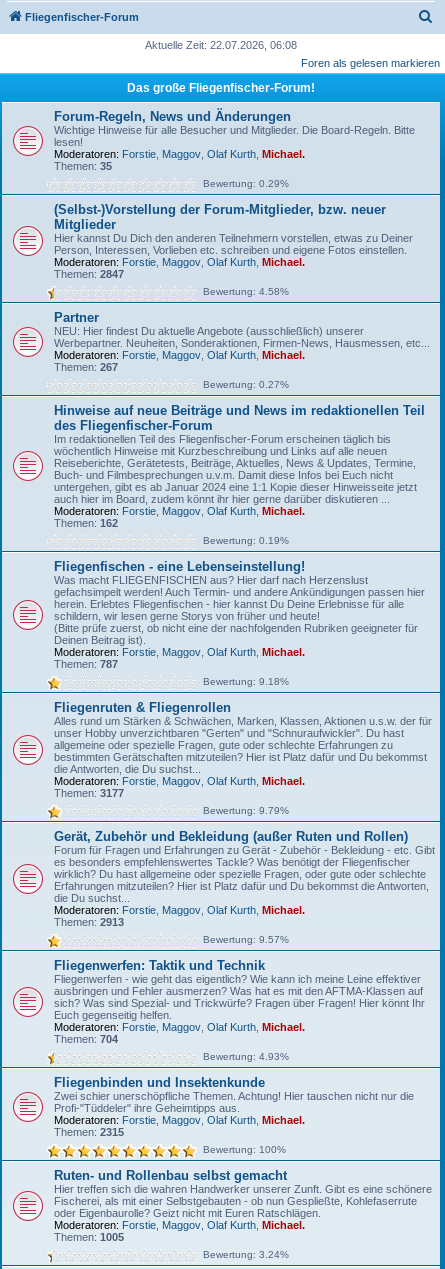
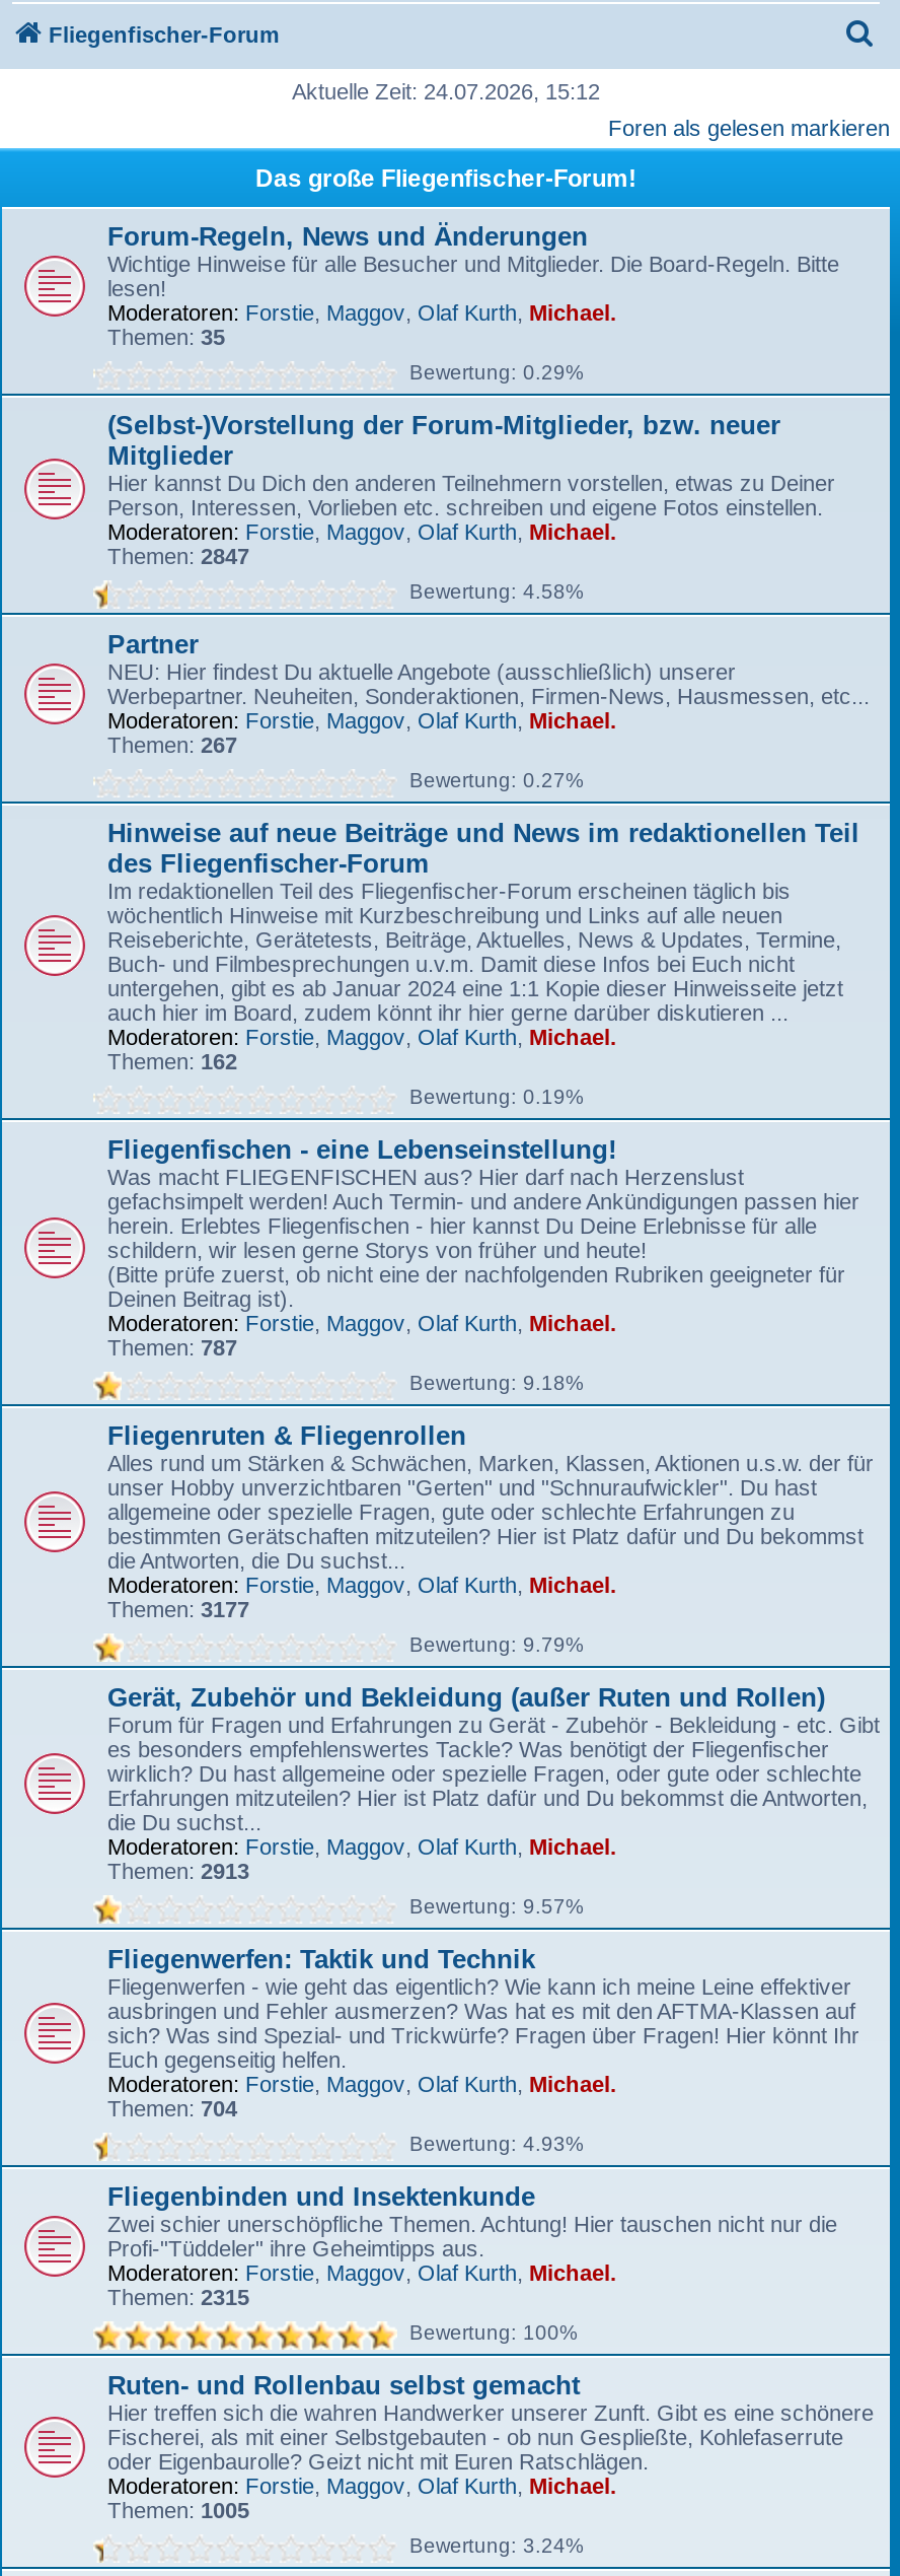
[145,39,297,51] Aktuelle Zeit: 22.07.2026, 06:08 -> [292,80,600,104] Aktuelle Zeit: 24.07.2026, 15:12

